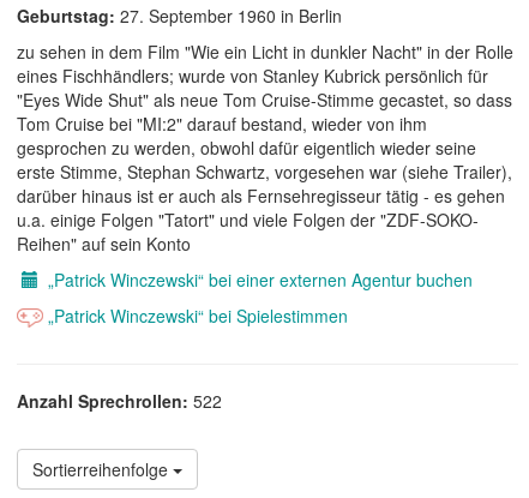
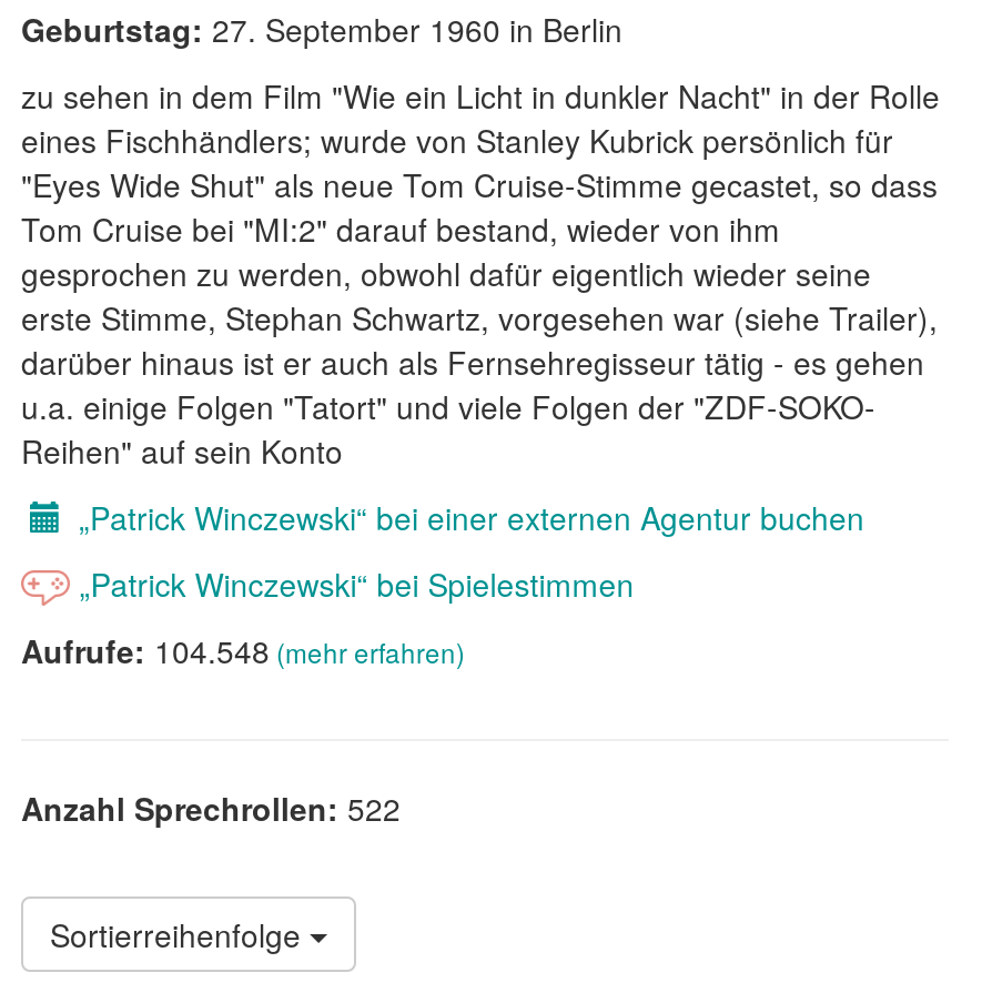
none -> [21,628,465,672] Aufrufe: 104.548 (mehr erfahren)

